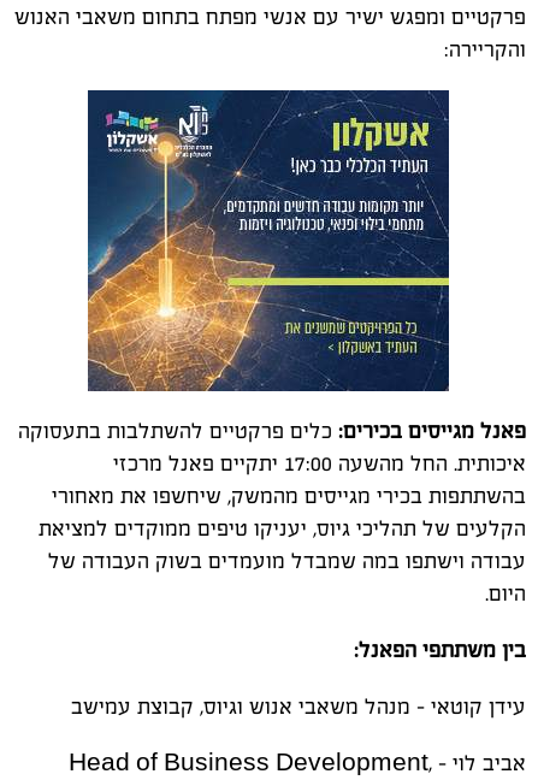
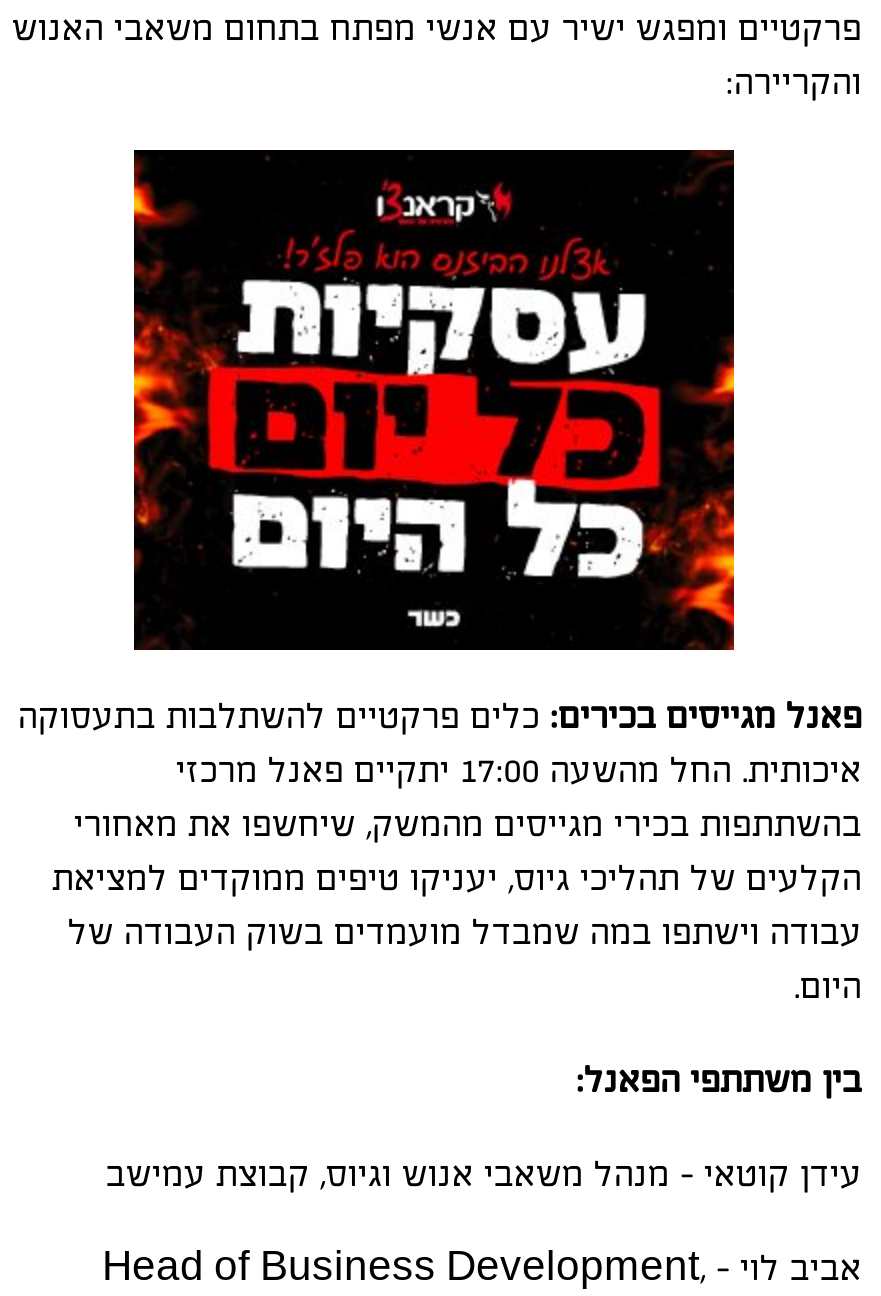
[87,89,450,392] [image] -> [132,148,736,652] [image]

